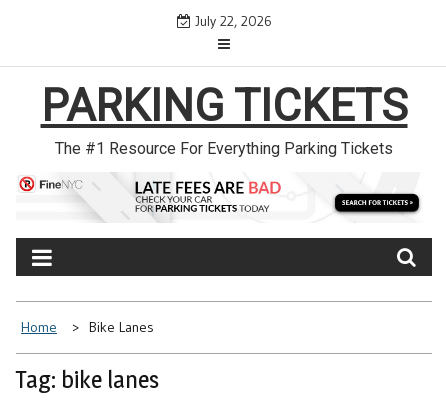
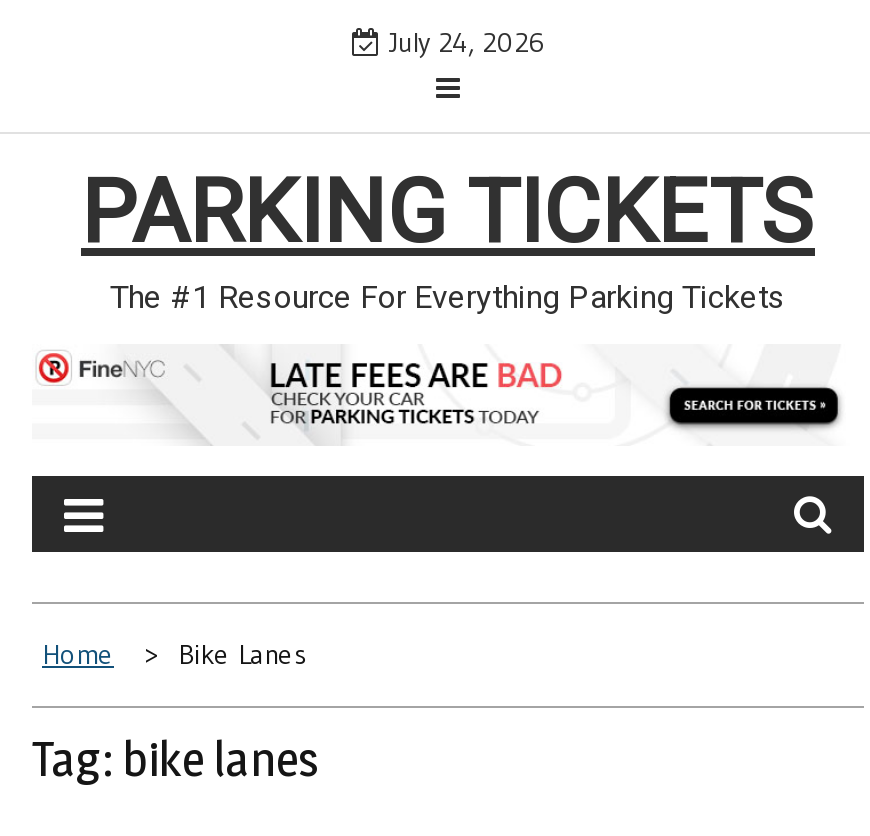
[190,12,271,30] July 22, 2026 -> [380,24,544,60] July 24, 2026

